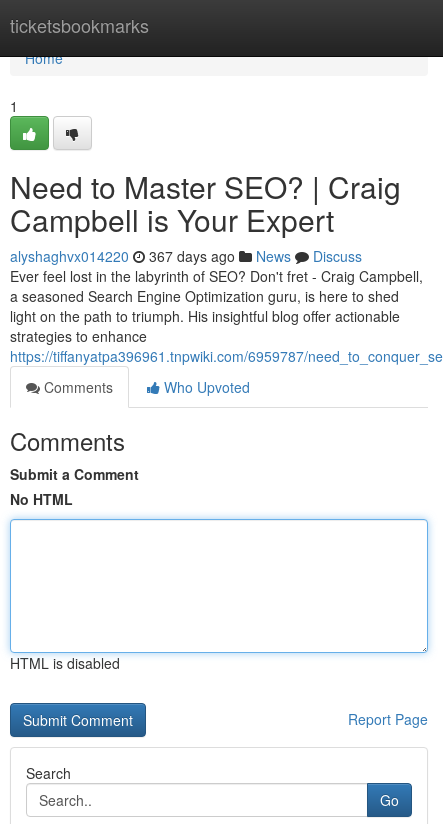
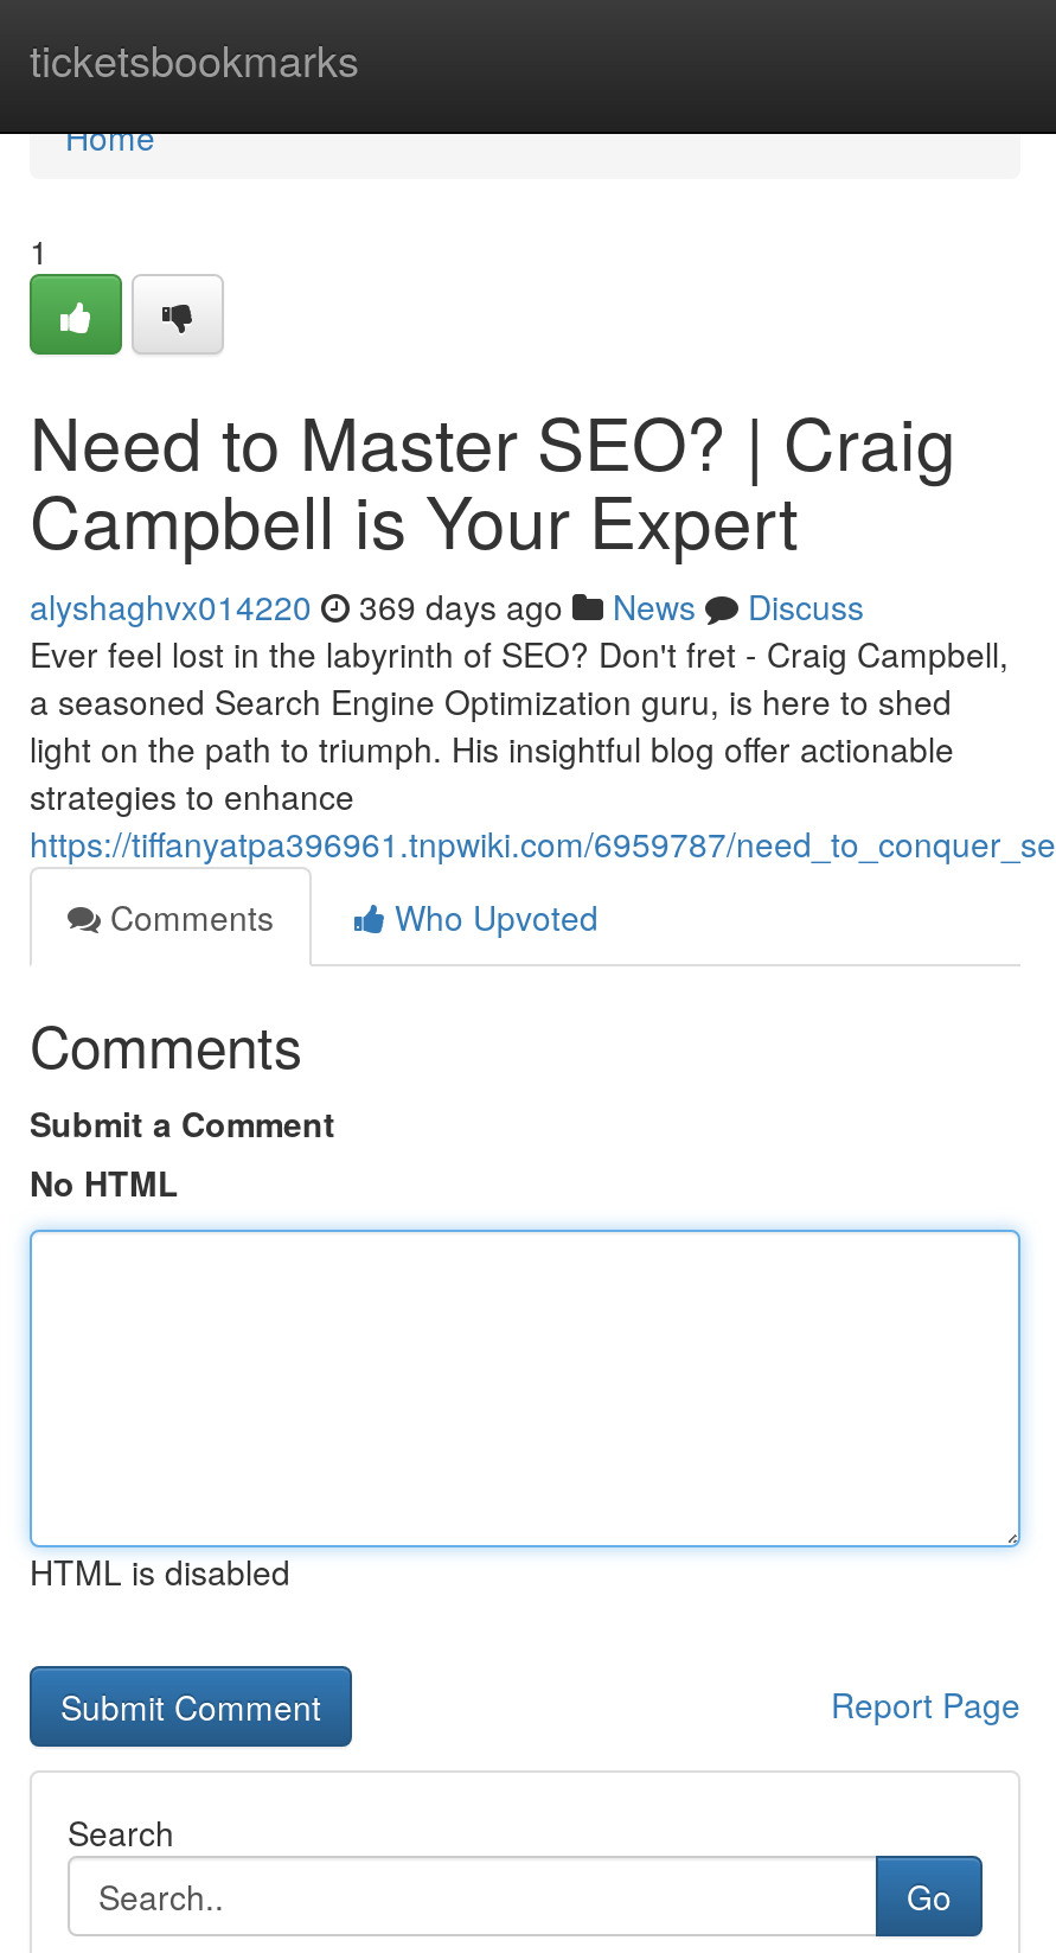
[10,246,362,266] alyshaghvx014220 367 days ago News Discuss -> [30,582,864,630] alyshaghvx014220 369 days ago News Discuss

